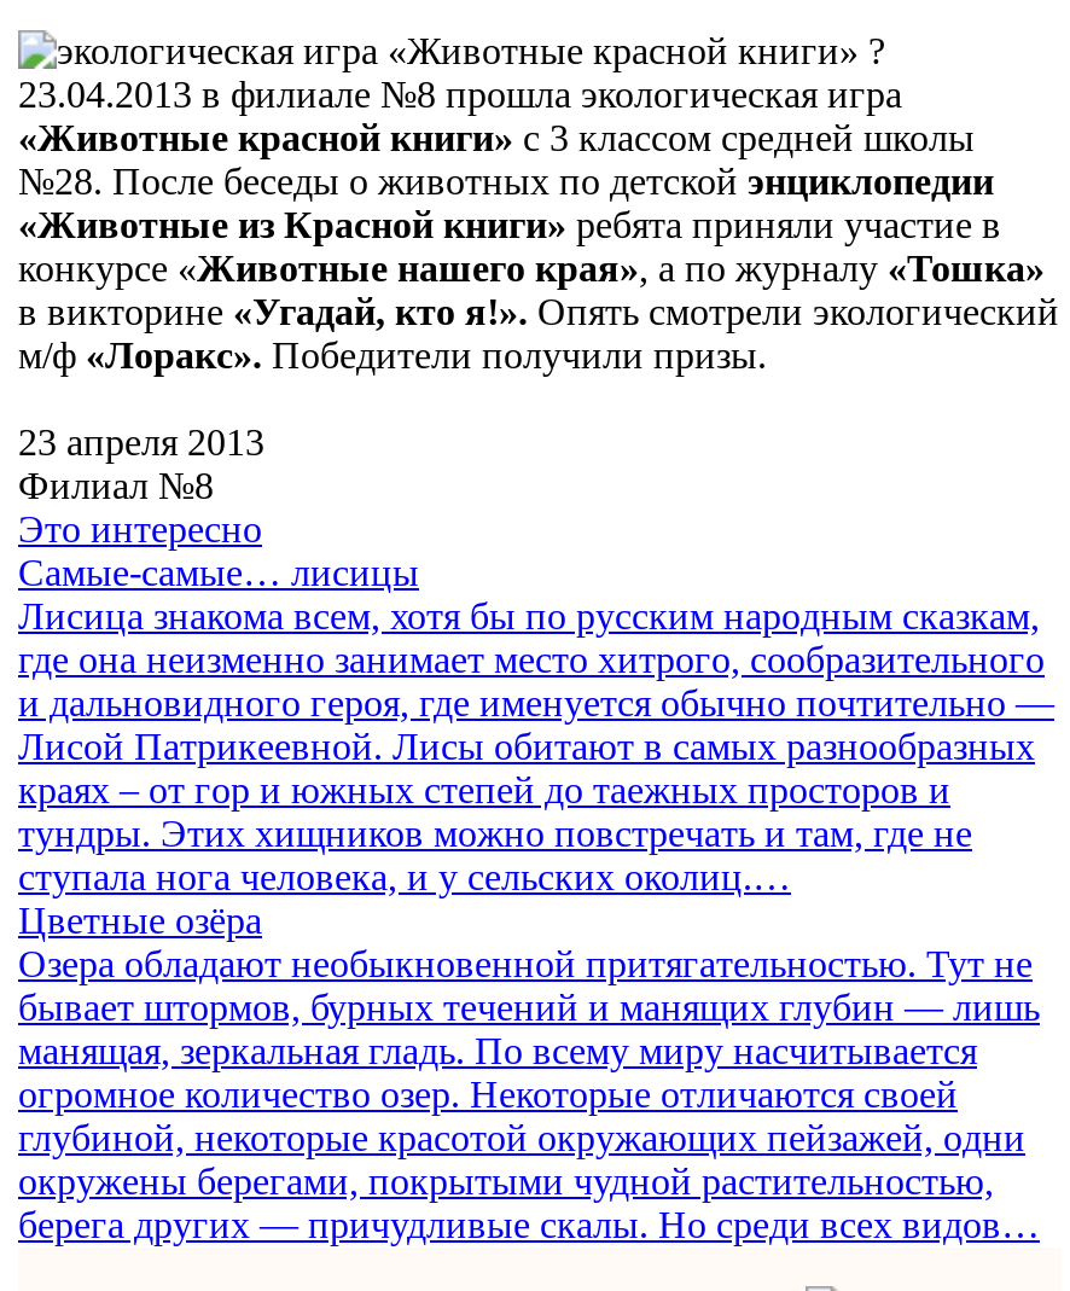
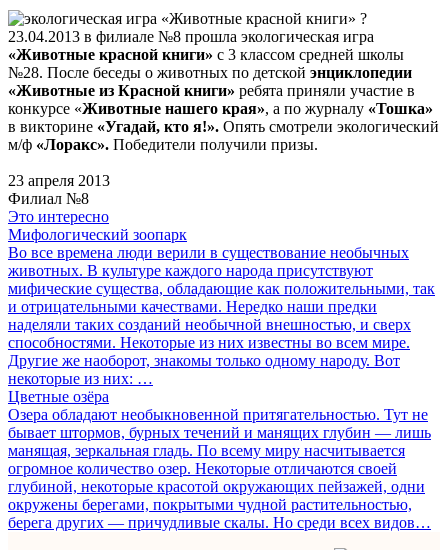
[18,552,1054,897] Самые-самые… лисицы | Лисица знакома всем, хотя бы по русским народным сказкам, | где она неизменно занимает место хитрого, сообразительного | и дальновидного героя, где именуется обычно почтительно — | Лисой Патрикеевной. Лисы обитают в самых разнообразных | краях – от гор и южных степей до таежных просторов и | тундры. Этих хищников можно повстречать и там, где не | ступала нога человека, и у сельских околиц.… -> [8,226,435,387] Мифологический зоопарк | Во все времена люди верили в существование необычных | животных. В культуре каждого народа присутствуют | мифические существа, обладающие как положительными, так | и отрицательными качествами. Нередко наши предки | наделяли таких созданий необычной внешностью, и сверх | способностями. Некоторые из них известны во всем мире. | Другие же наоборот, знакомы только одному народу. Вот | некоторые из них: …

